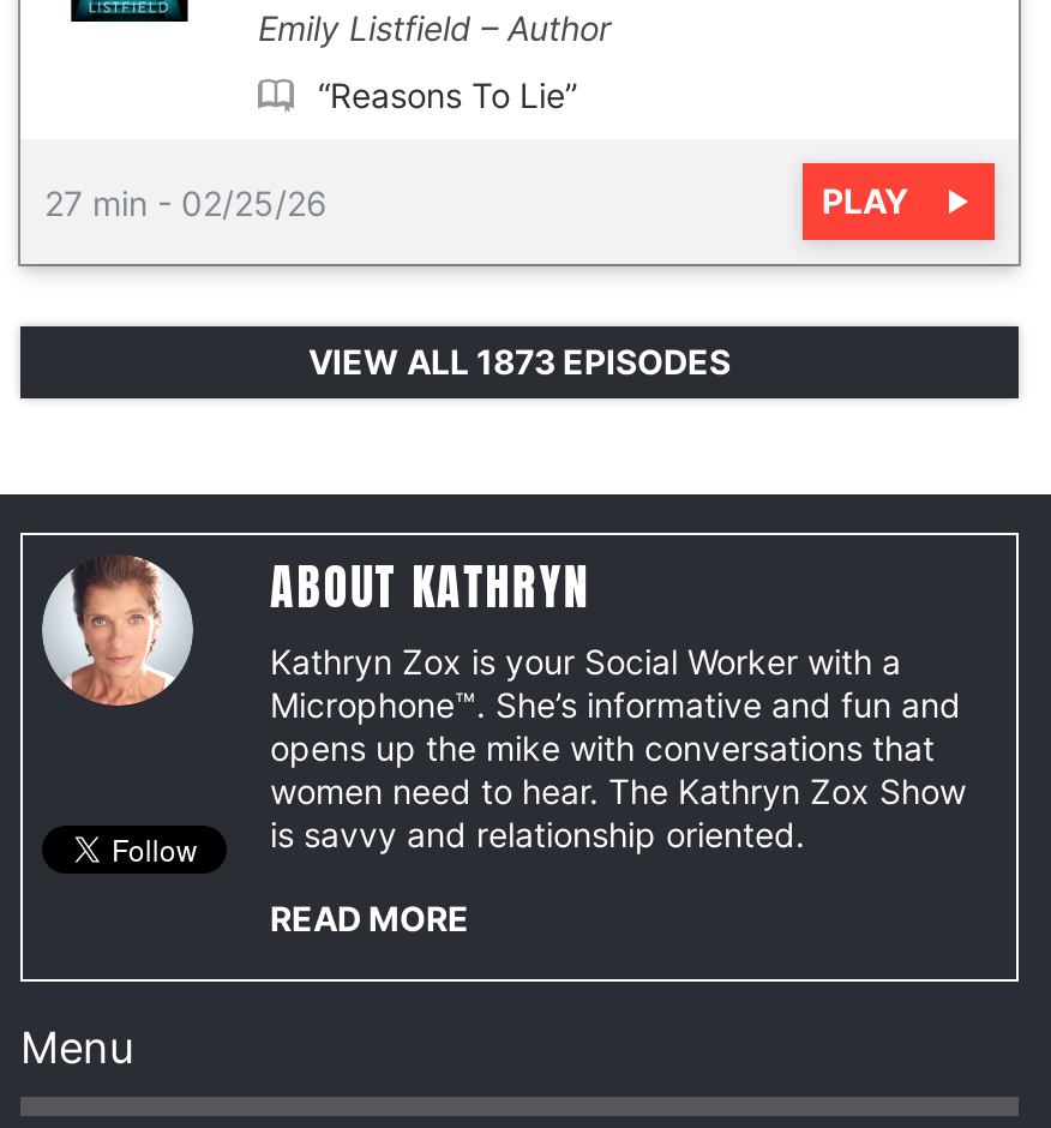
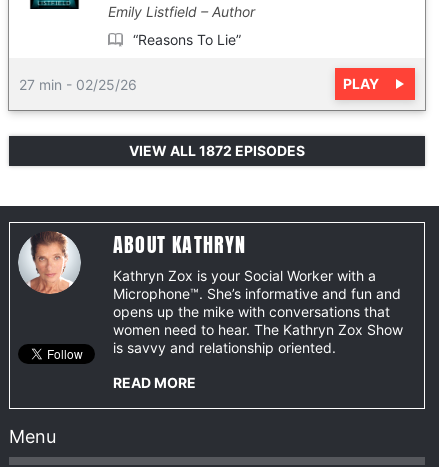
[308,341,731,382] VIEW ALL 1873 EPISODES -> [129,142,305,159] VIEW ALL 1872 EPISODES

